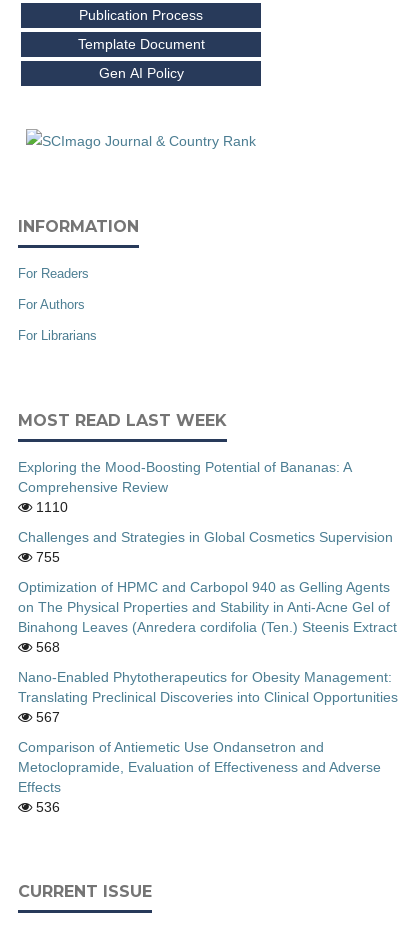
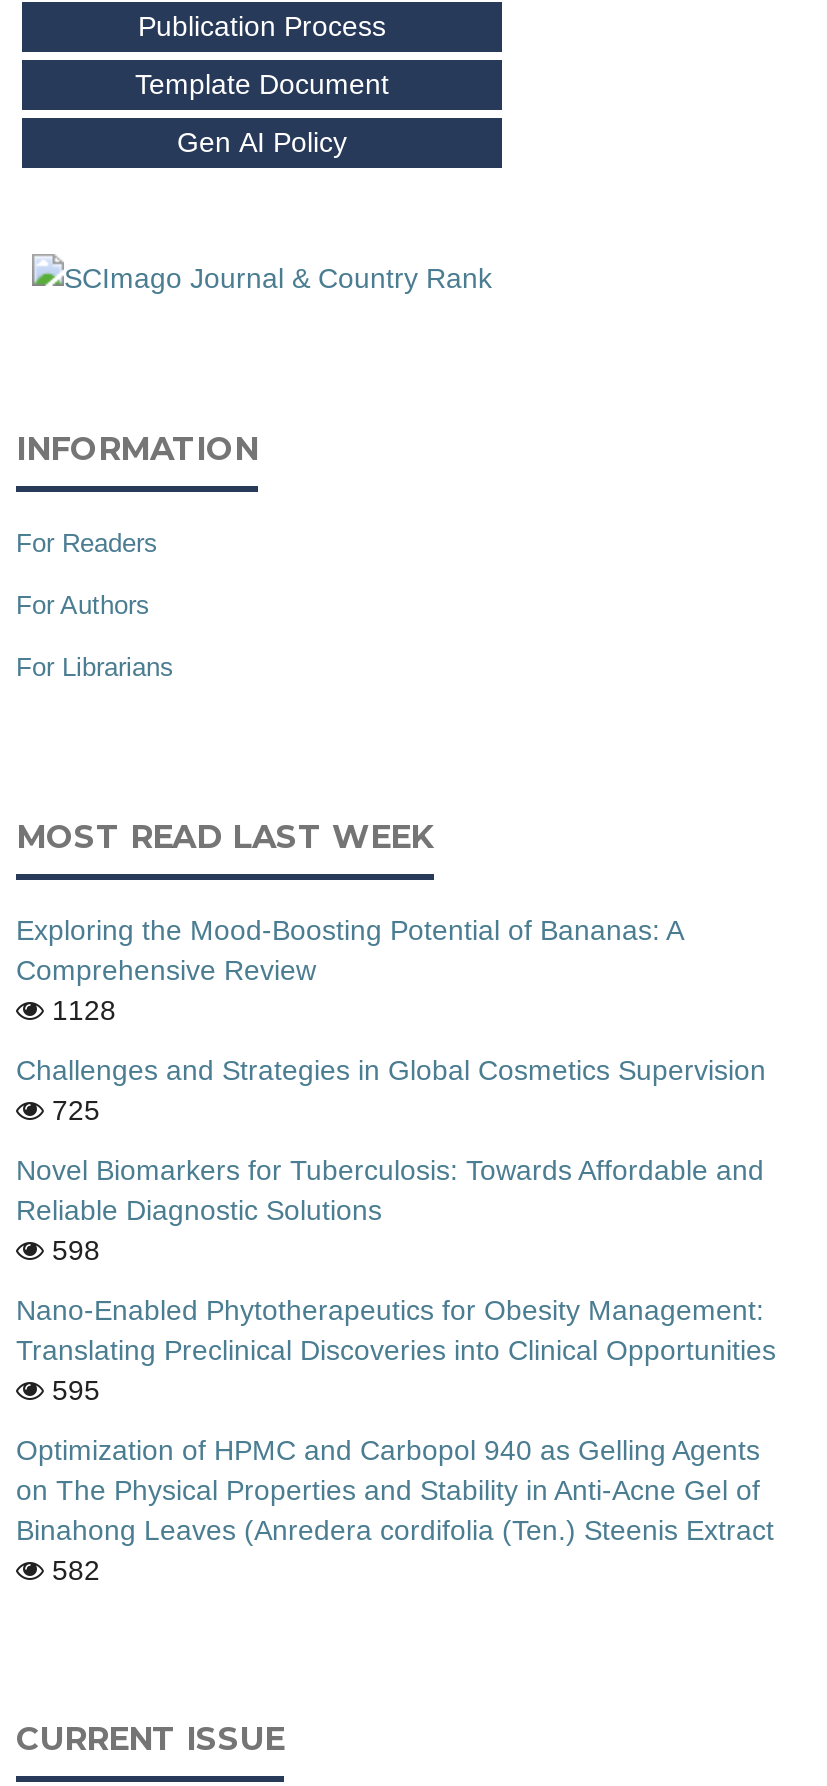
[32,499,68,515] 1110 -> [44,994,116,1026] 1128
[32,549,60,565] 755 -> [16,1094,764,1406] 725 | Novel Biomarkers for Tuberculosis: Towards Affordable and | Reliable Diagnostic Solutions | 598 | 595
moved [18,579,397,635] -> [16,1434,774,1546]: Optimization of HPMC and Carbopol 940 as Gelling Agents | on The Physical Properties and Stability in Anti-Acne Gel of | Binahong Leaves (Anredera cordifolia (Ten.) Steenis Extract
[18,639,381,815] 568 | 567 | Comparison of Antiemetic Use Ondansetron and | Metoclopramide, Evaluation of Effectiveness and Adverse | Effects | 536 -> [44,1554,100,1586] 582
moved [18,669,398,705] -> [16,1294,776,1366]: Nano-Enabled Phytotherapeutics for Obesity Management: | Translating Preclinical Discoveries into Clinical Opportunities

